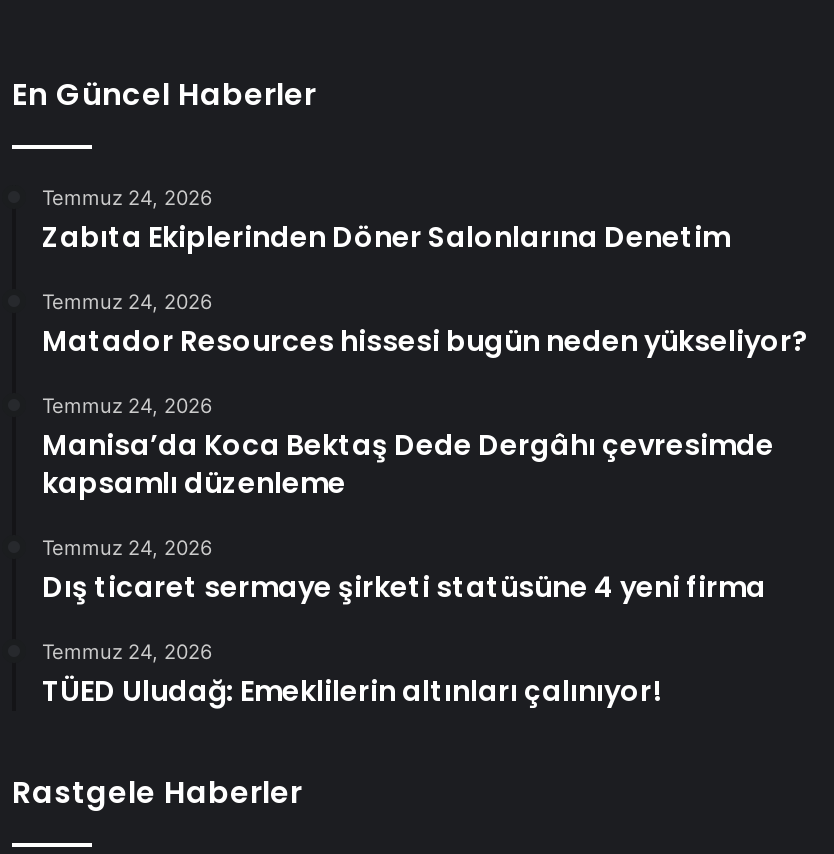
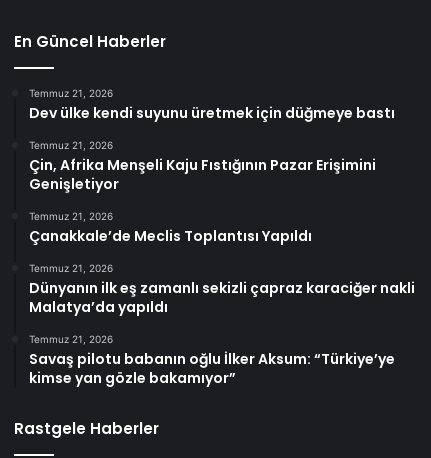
[42,186,730,258] Temmuz 24, 2026 | Zabıta Ekiplerinden Döner Salonlarına Denetim -> [29,86,395,122] Temmuz 21, 2026 | Dev ülke kendi suyunu üretmek için düğmeye bastı
[42,290,808,362] Temmuz 24, 2026 | Matador Resources hissesi bugün neden yükseliyor? -> [29,138,376,193] Temmuz 21, 2026 | Çin, Afrika Menşeli Kaju Fıstığının Pazar Erişimini | Genişletiyor
[42,394,774,504] Temmuz 24, 2026 | Manisa’da Koca Bektaş Dede Dergâhı çevresimde | kapsamlı düzenleme -> [29,209,312,245] Temmuz 21, 2026 | Çanakkale’de Meclis Toplantısı Yapıldı
[42,536,766,608] Temmuz 24, 2026 | Dış ticaret sermaye şirketi statüsüne 4 yeni firma -> [29,261,415,316] Temmuz 21, 2026 | Dünyanın ilk eş zamanlı sekizli çapraz karaciğer nakli | Malatya’da yapıldı
[42,640,660,712] Temmuz 24, 2026 | TÜED Uludağ: Emeklilerin altınları çalınıyor! -> [29,332,395,387] Temmuz 21, 2026 | Savaş pilotu babanın oğlu İlker Aksum: “Türkiye’ye | kimse yan gözle bakamıyor”

